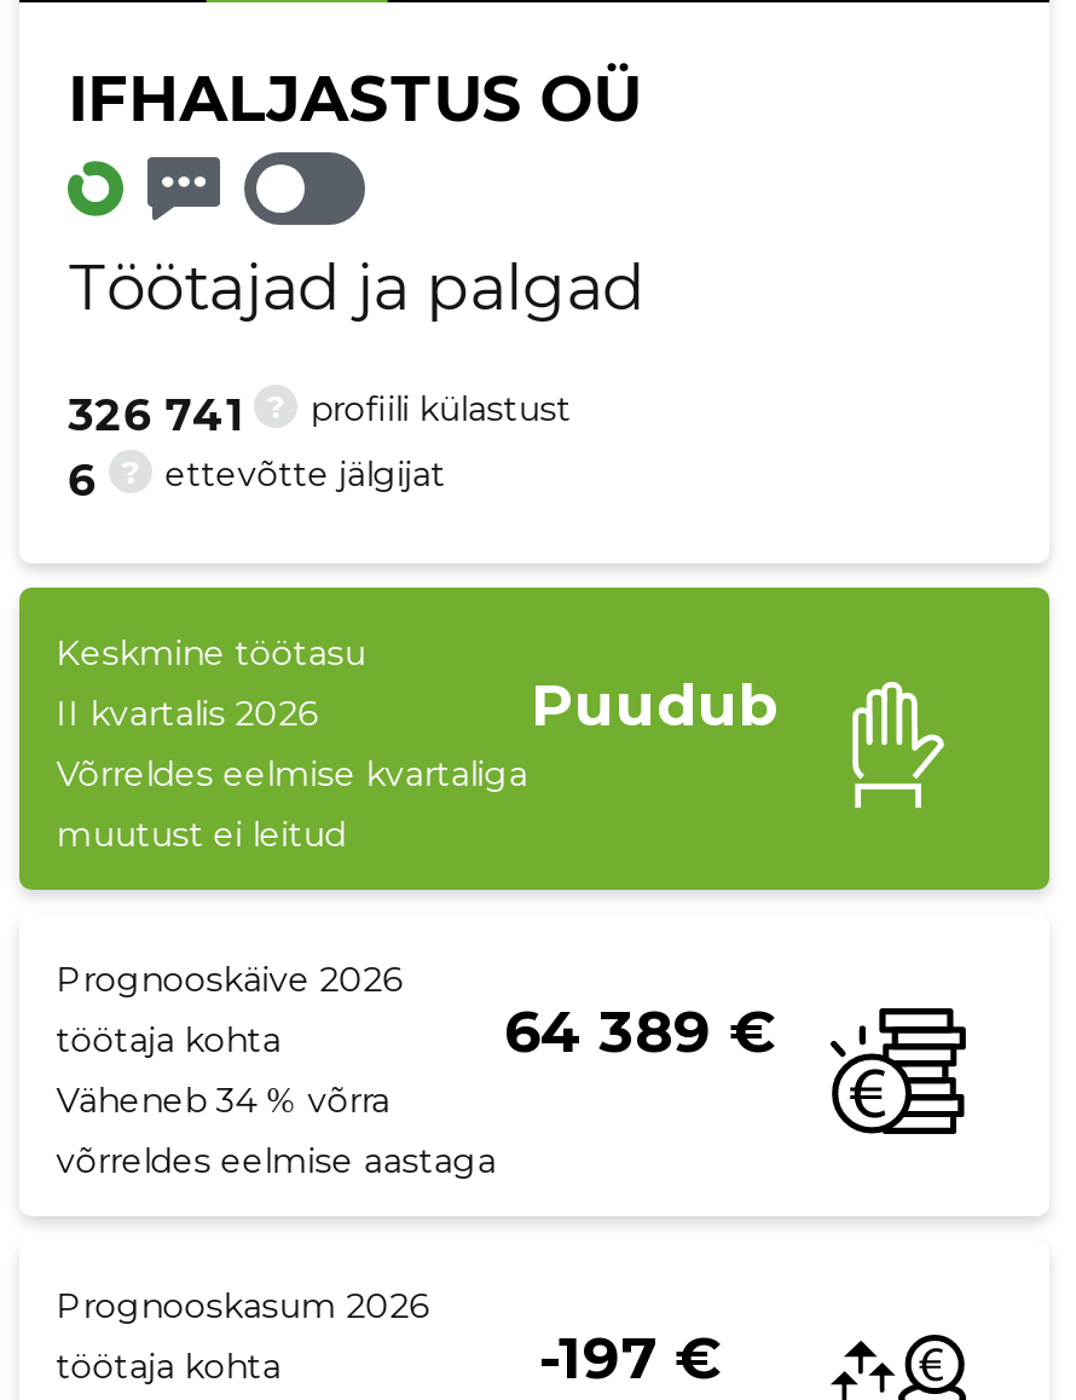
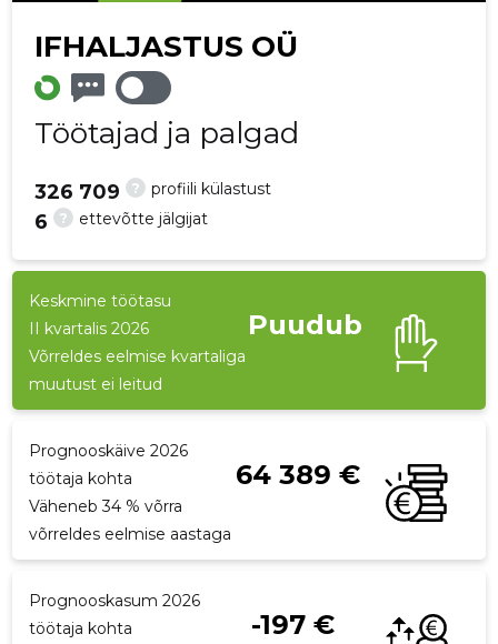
[68,391,242,444] 326 741 -> [35,180,120,205] 326 709

